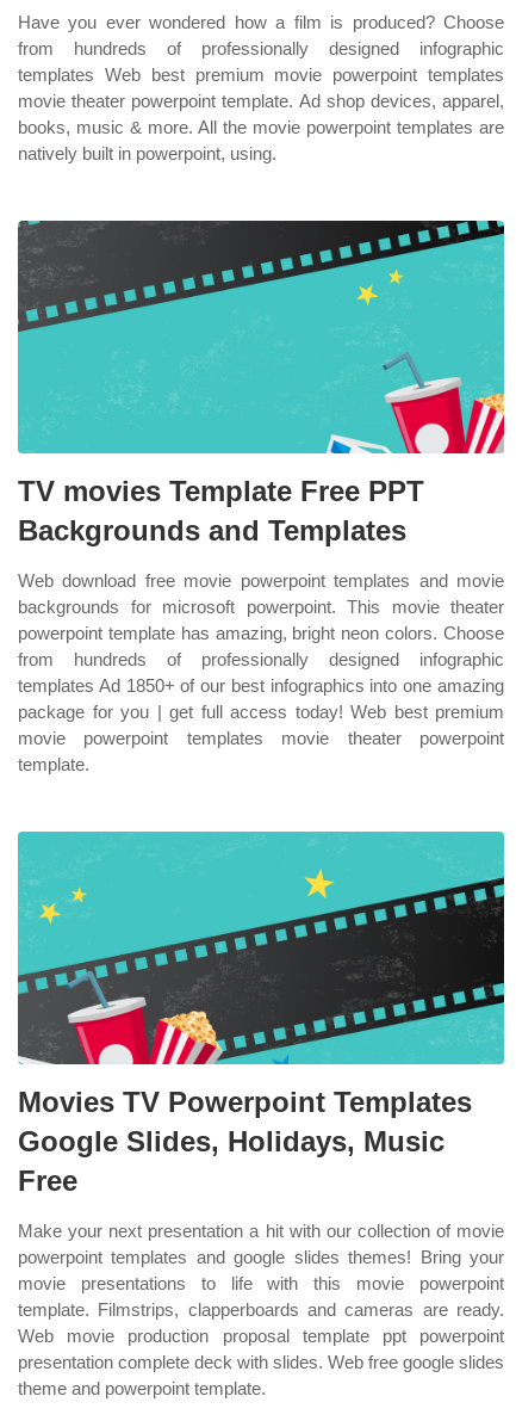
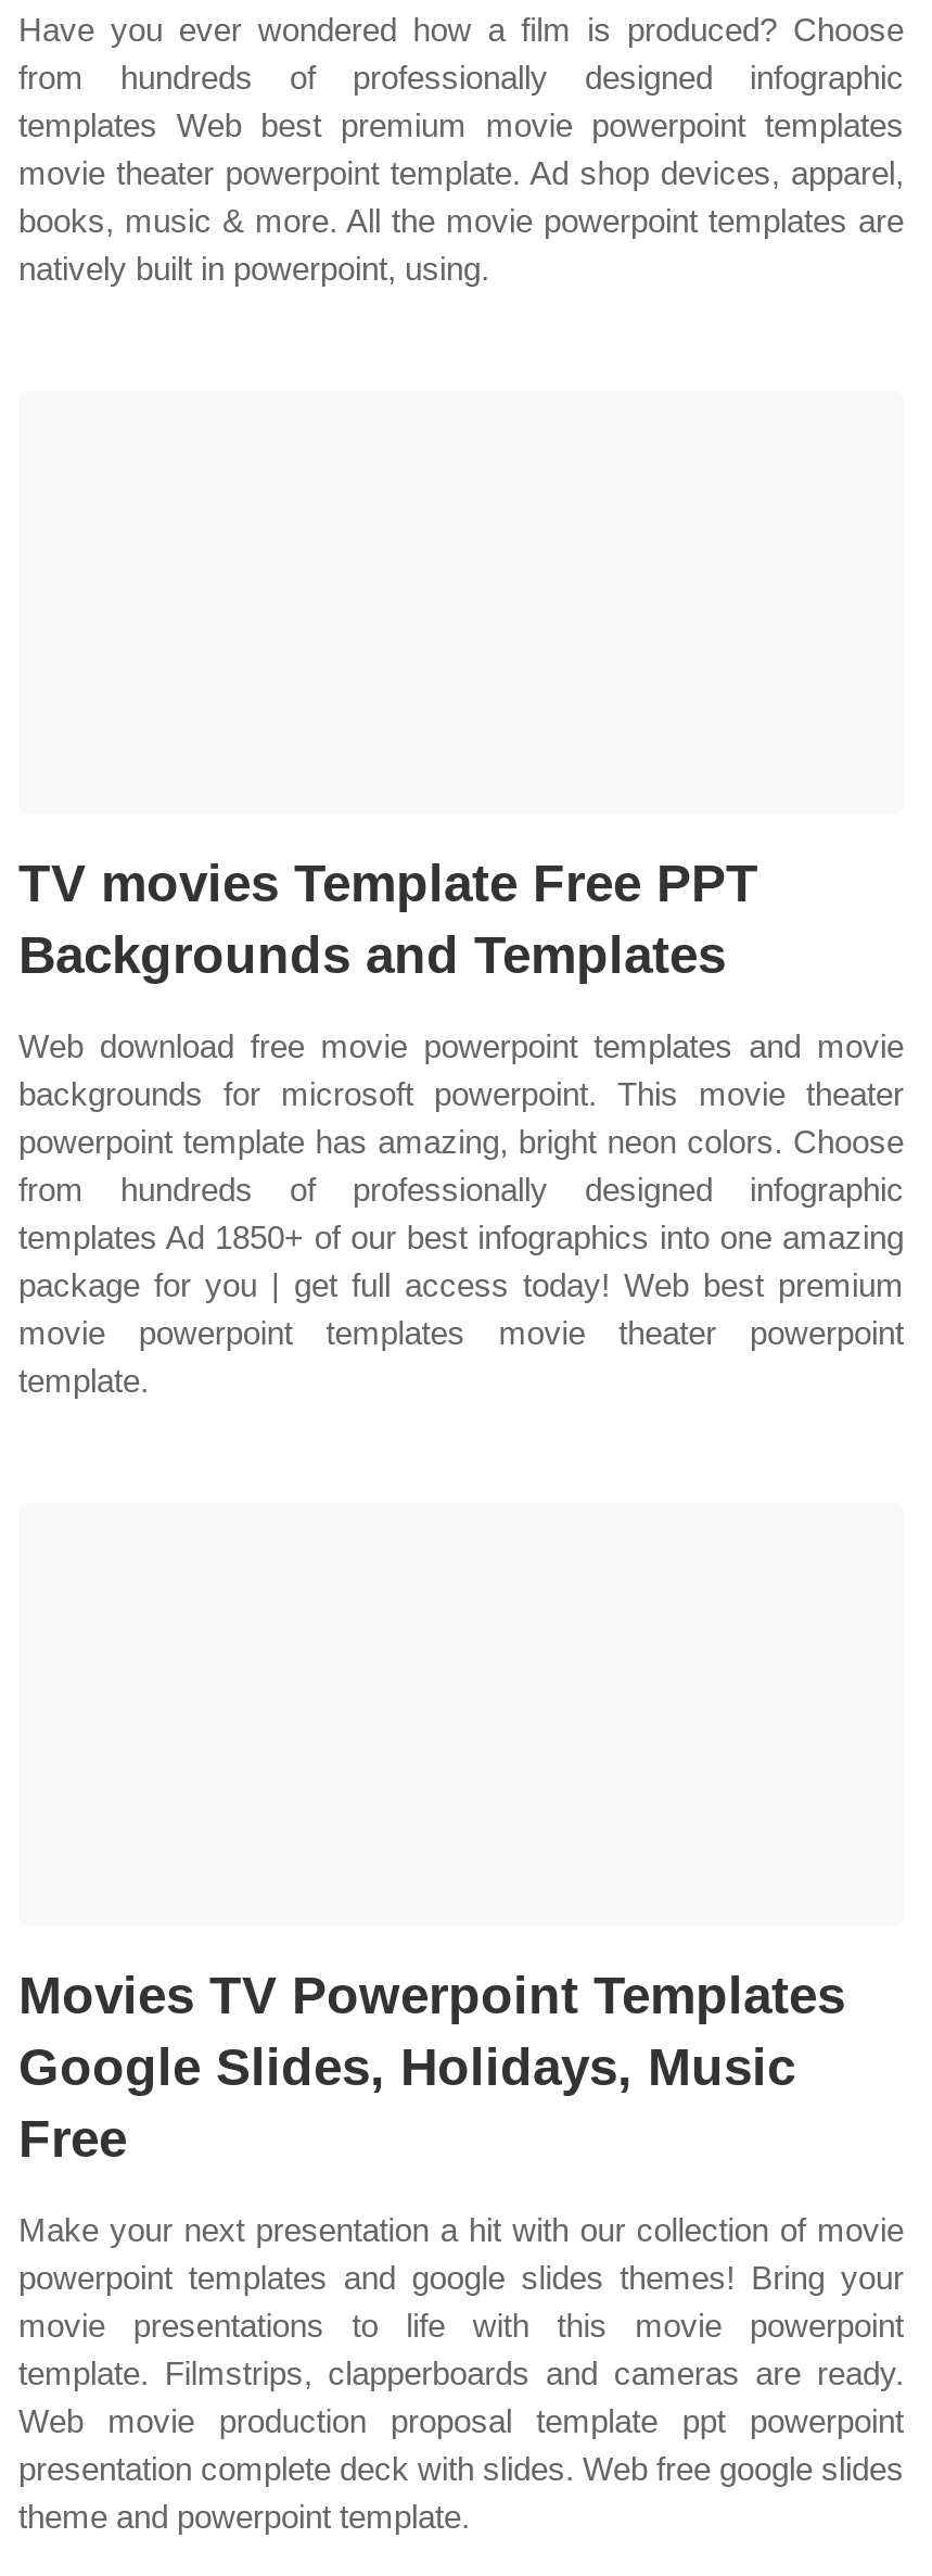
[17,220,505,455] [image] -> none
[17,830,505,1065] [image] -> none

